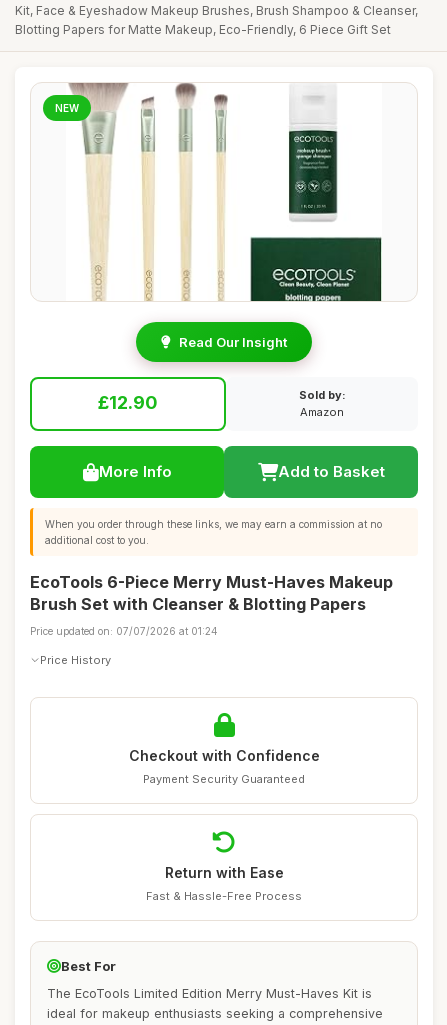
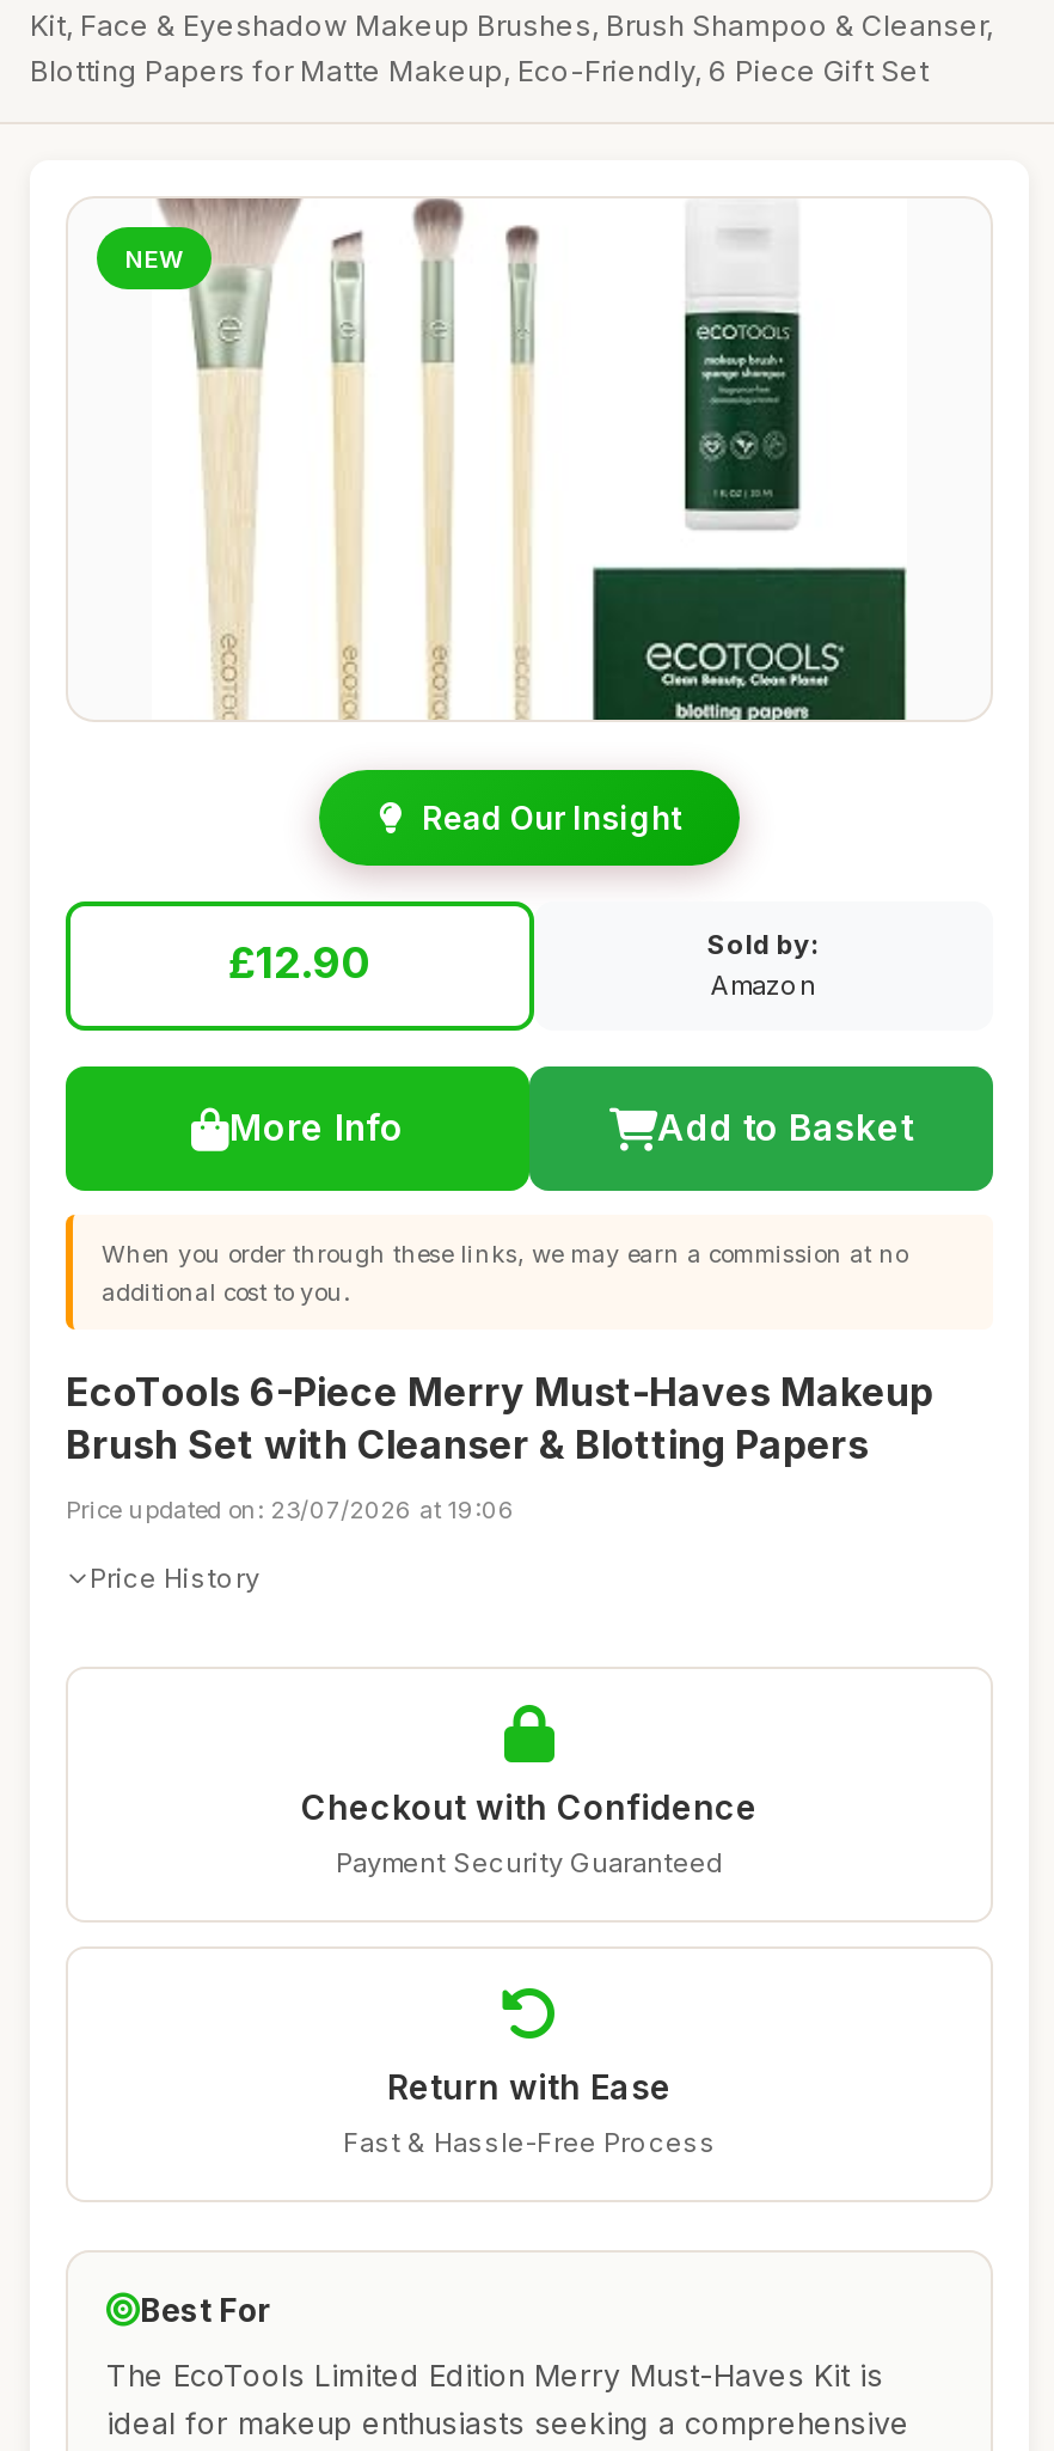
[30,625,218,637] Price updated on: 07/07/2026 at 01:24 -> [66,1495,515,1523] Price updated on: 23/07/2026 at 19:06

